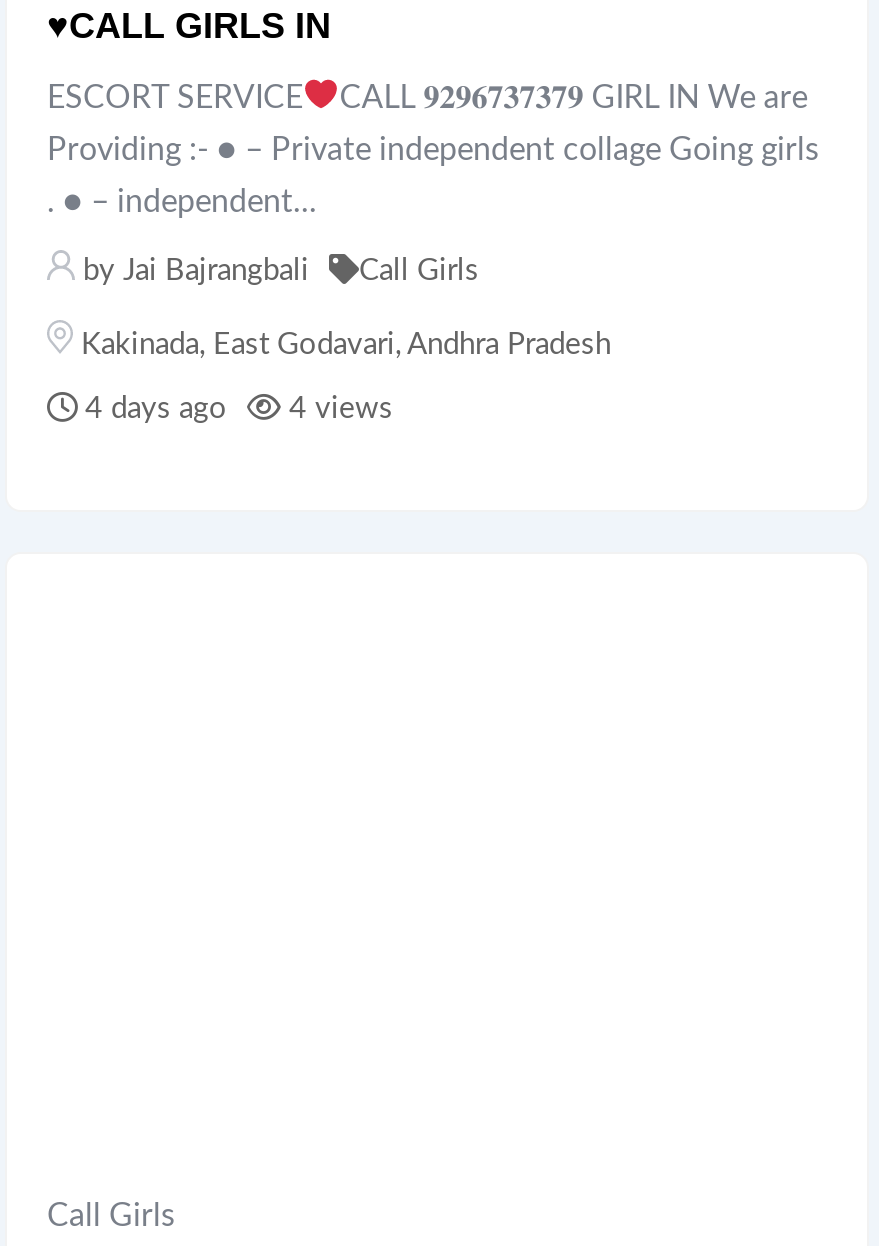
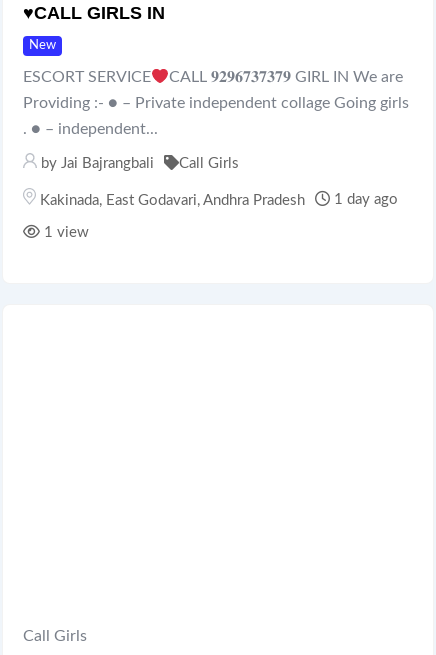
none -> [29,39,56,52] New
[77,394,393,424] 4 days ago | 4 views -> [40,192,398,240] 1 day ago | 1 view

